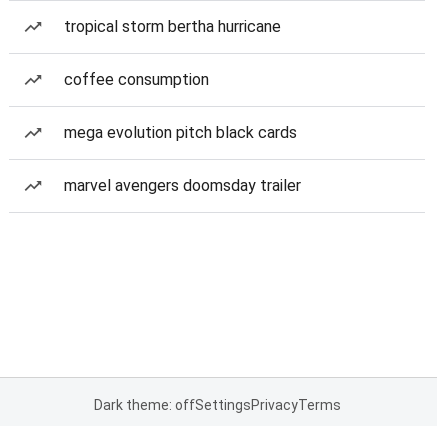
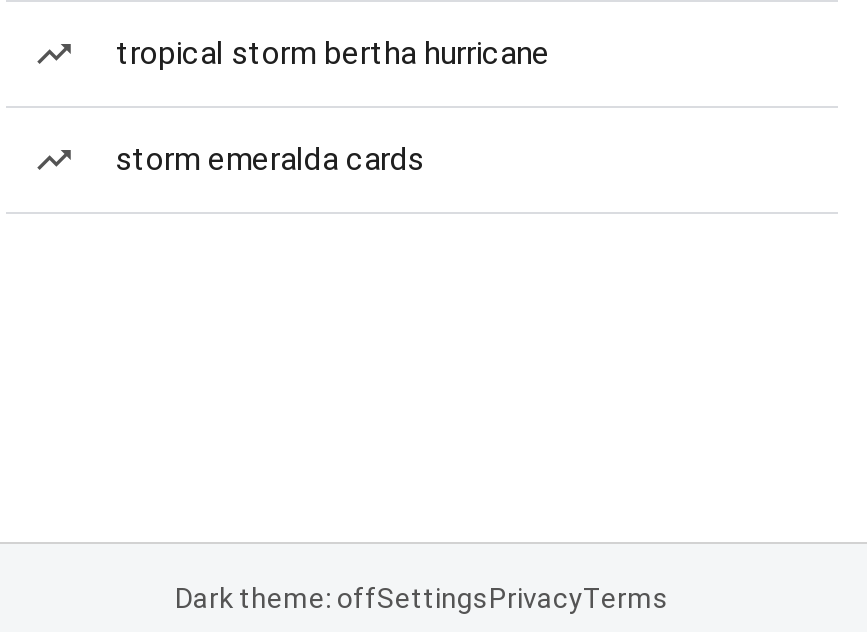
[64,70,301,195] coffee consumption | mega evolution pitch black cards | marvel avengers doomsday trailer -> [116,140,424,178] storm emeralda cards

